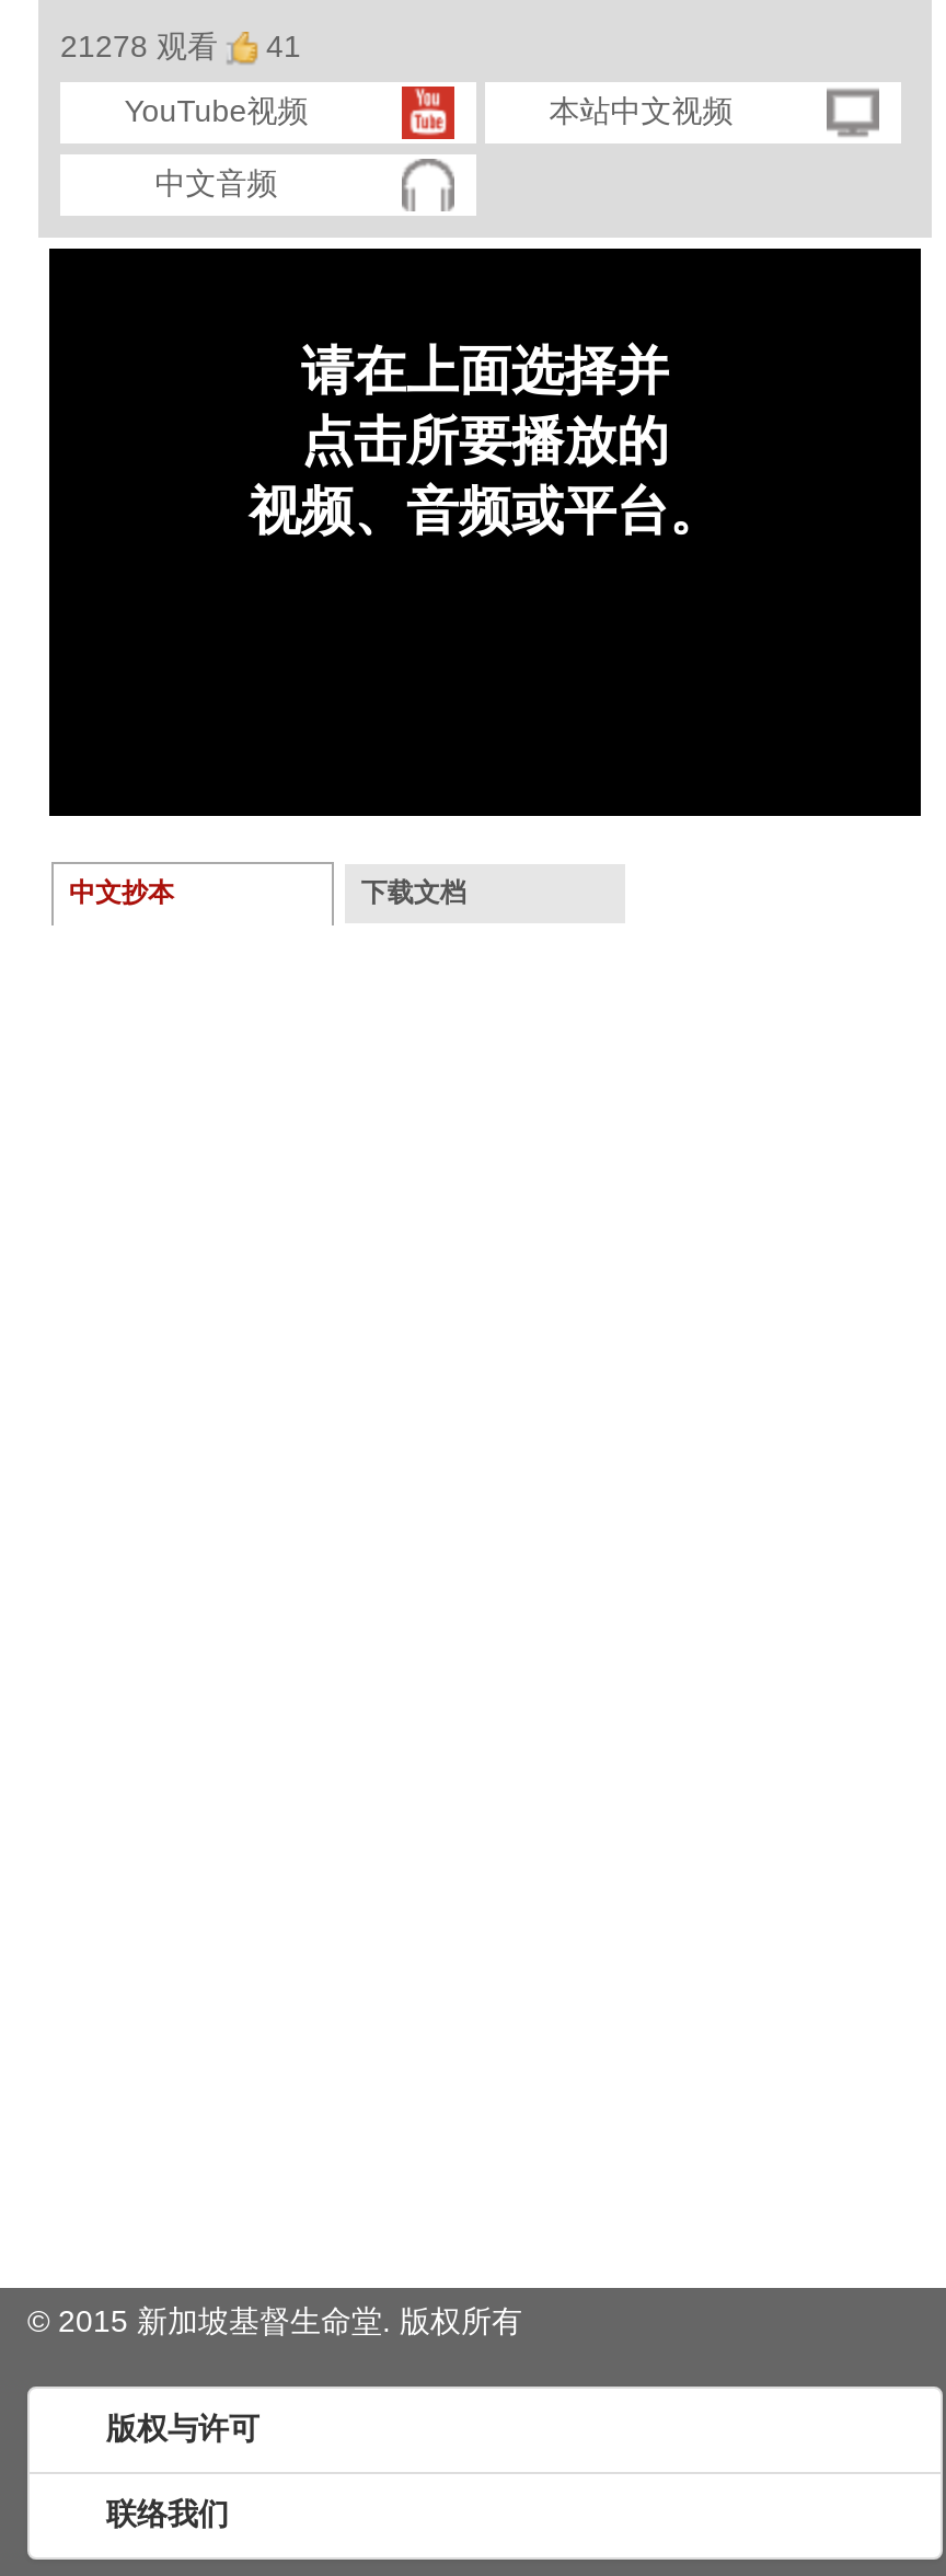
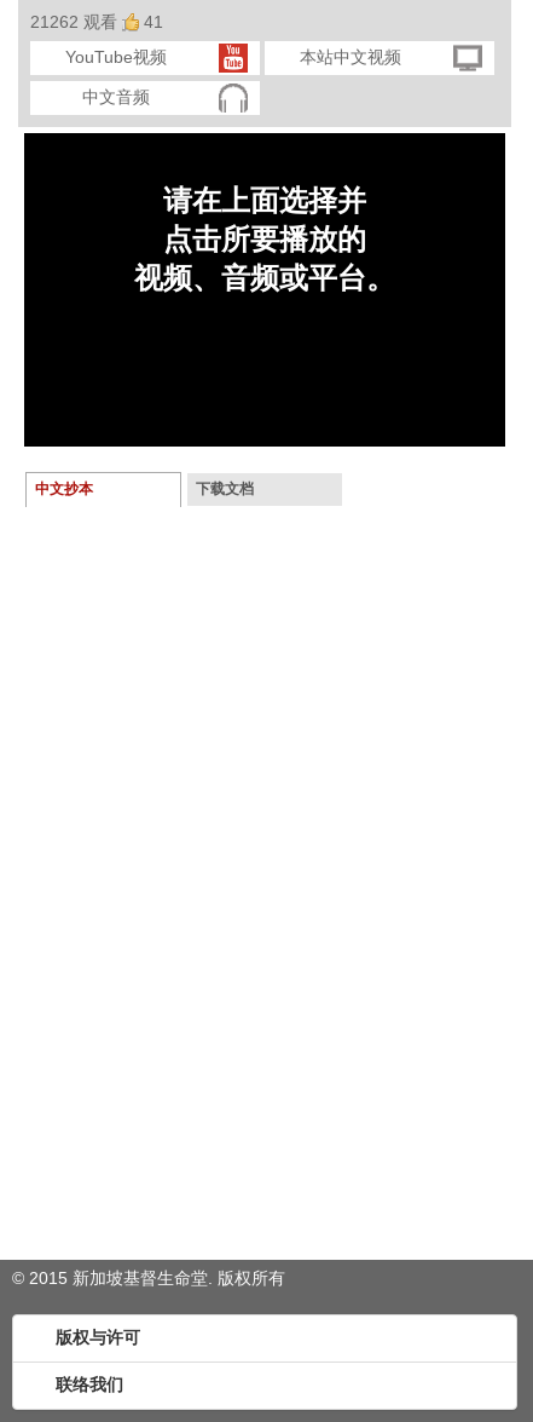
[60,29,301,64] 21278 观看 41 -> [30,12,163,31] 21262 观看 41

